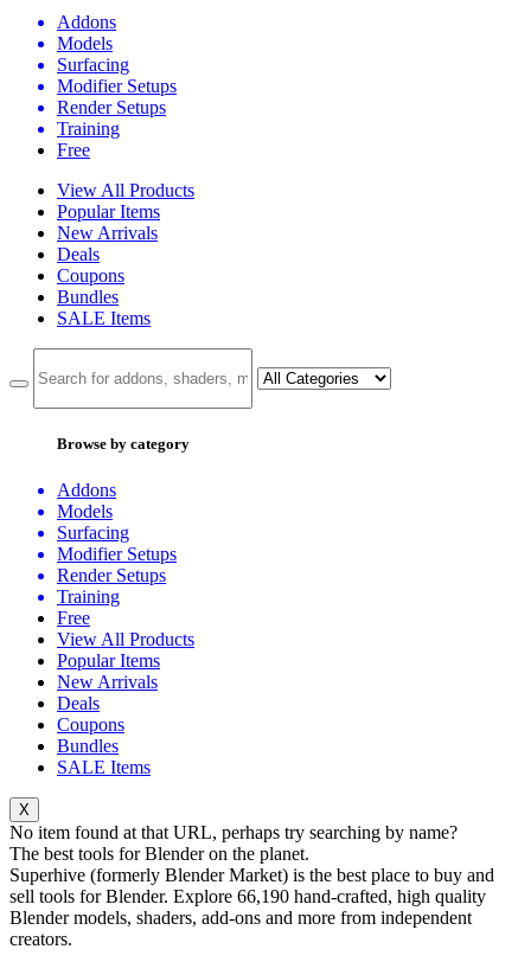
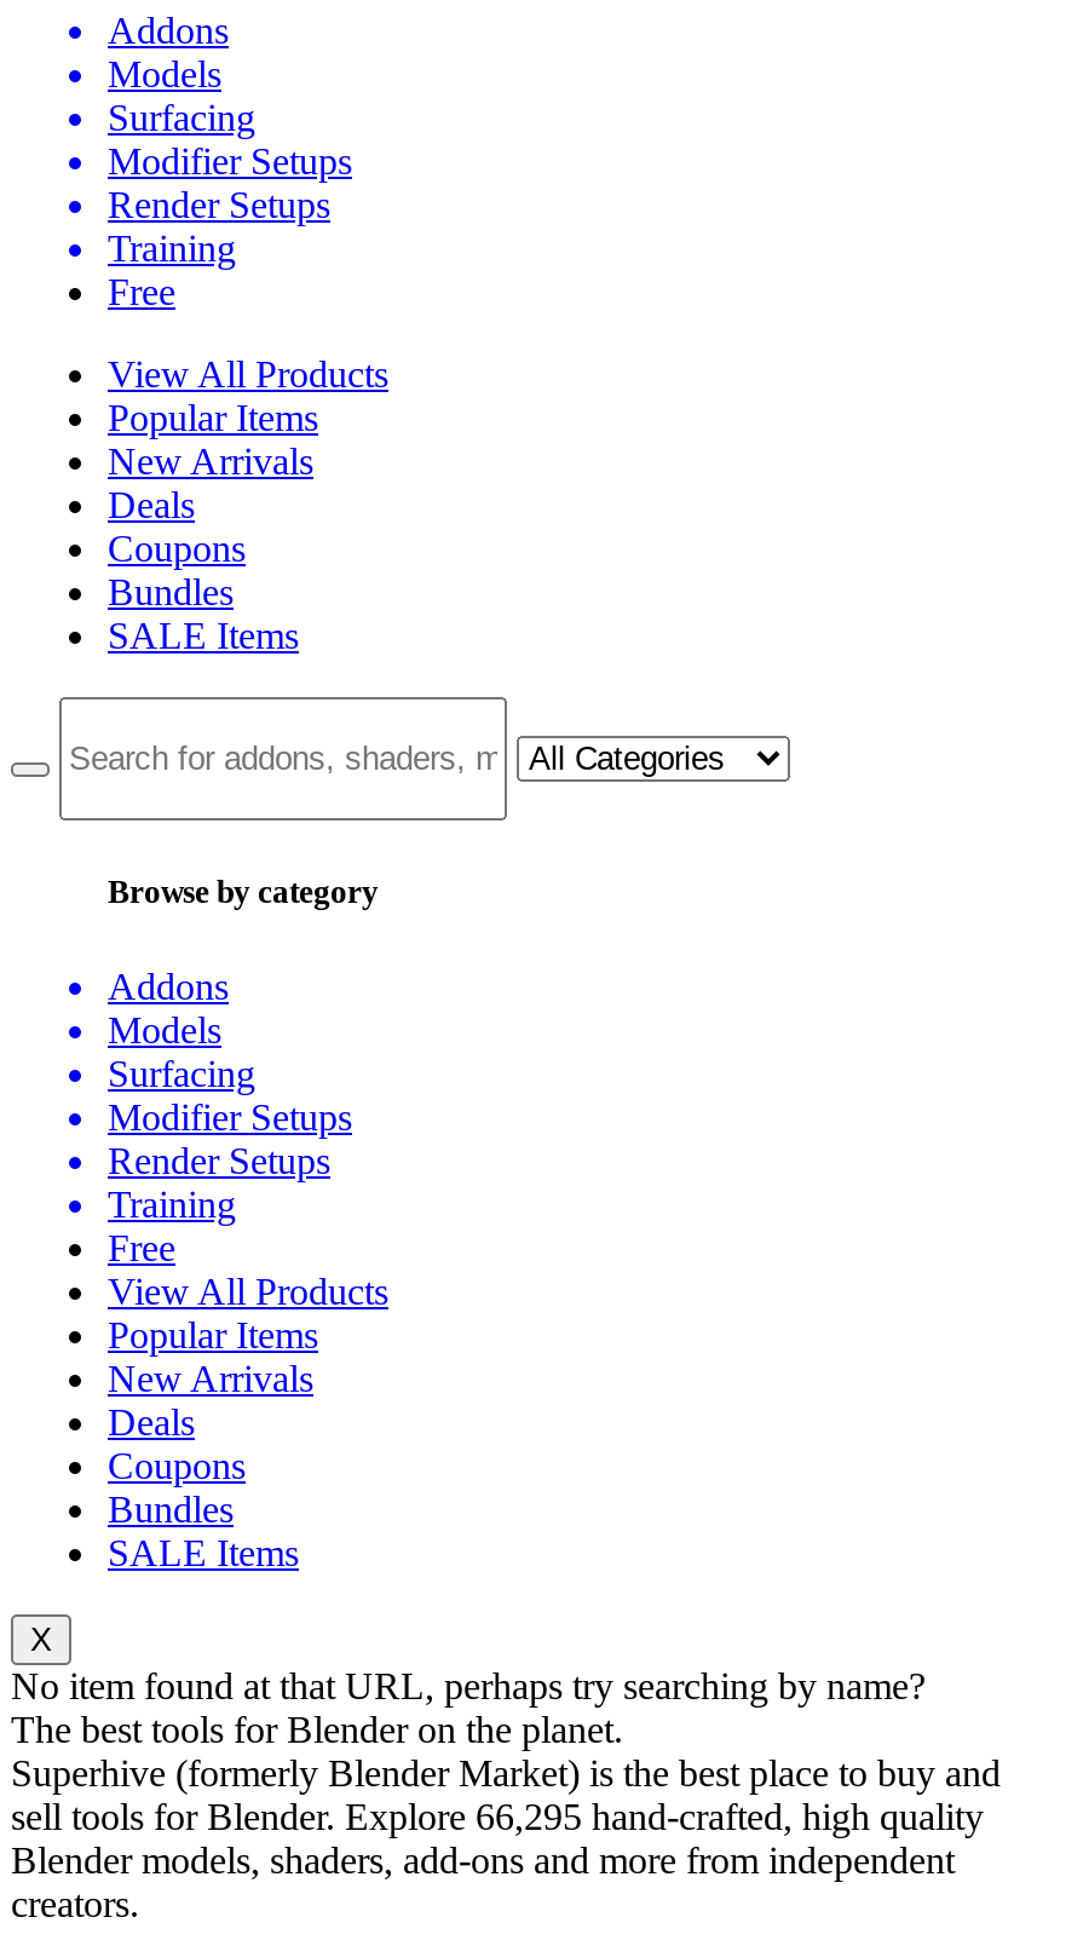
[9,887,486,907] sell tools for Blender. Explore 66,190 hand-crafted, high quality -> [11,1797,984,1838] sell tools for Blender. Explore 66,295 hand-crafted, high quality

